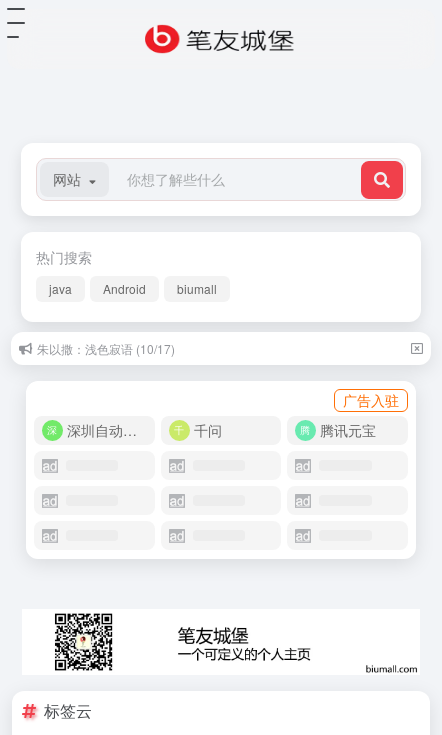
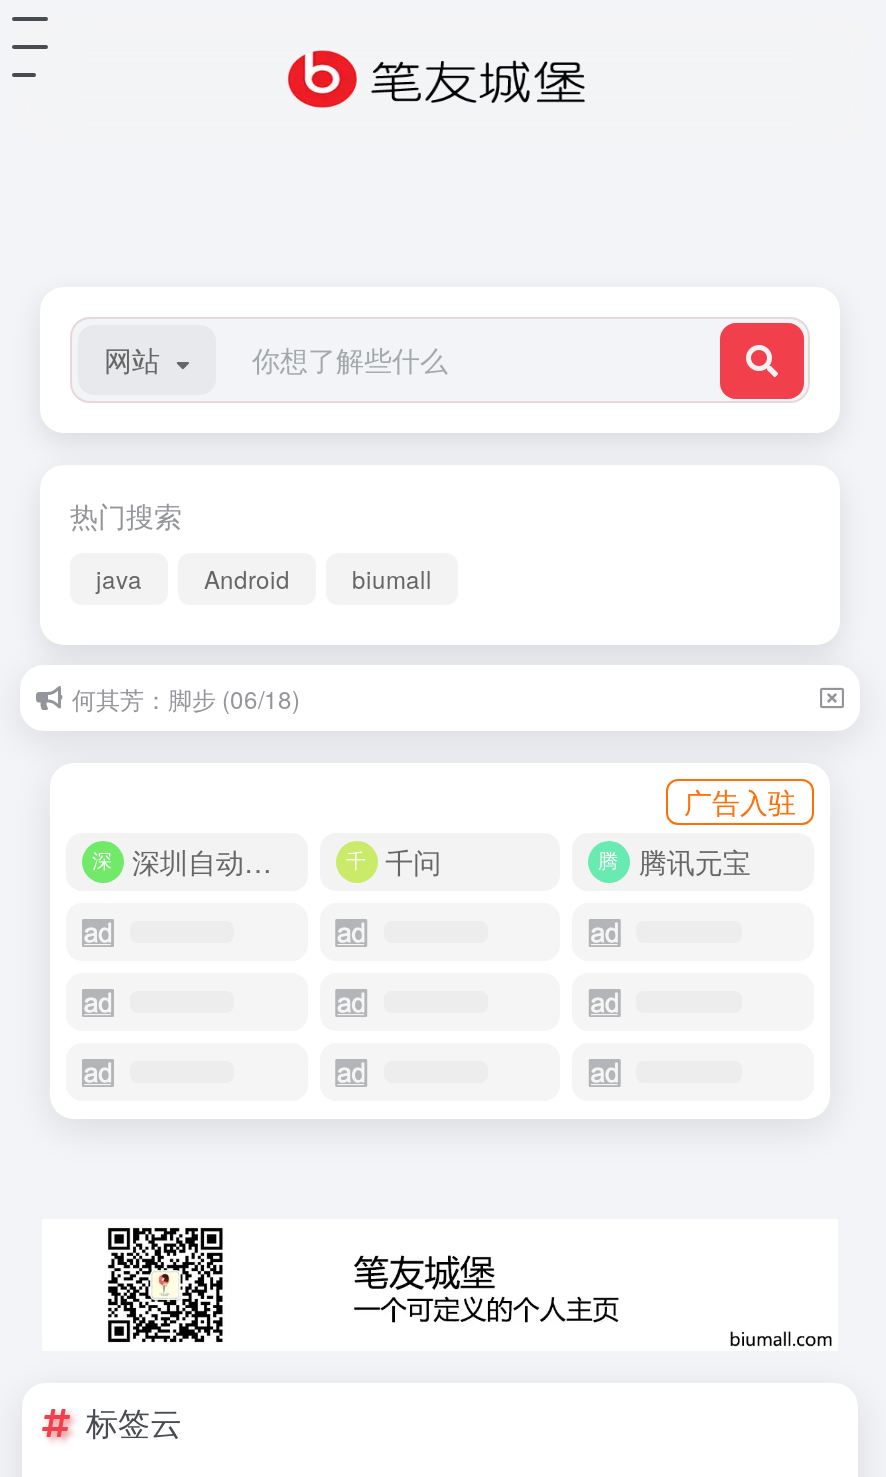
[37,340,175,357] 朱以撒：浅色寂语 (10/17) -> [72,681,300,715] 何其芳：脚步 (06/18)

